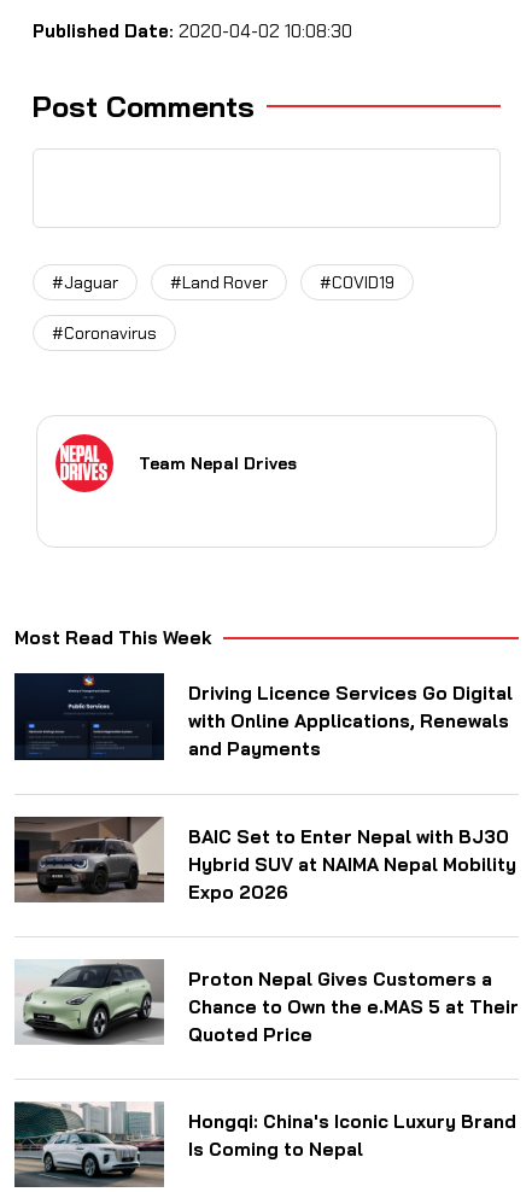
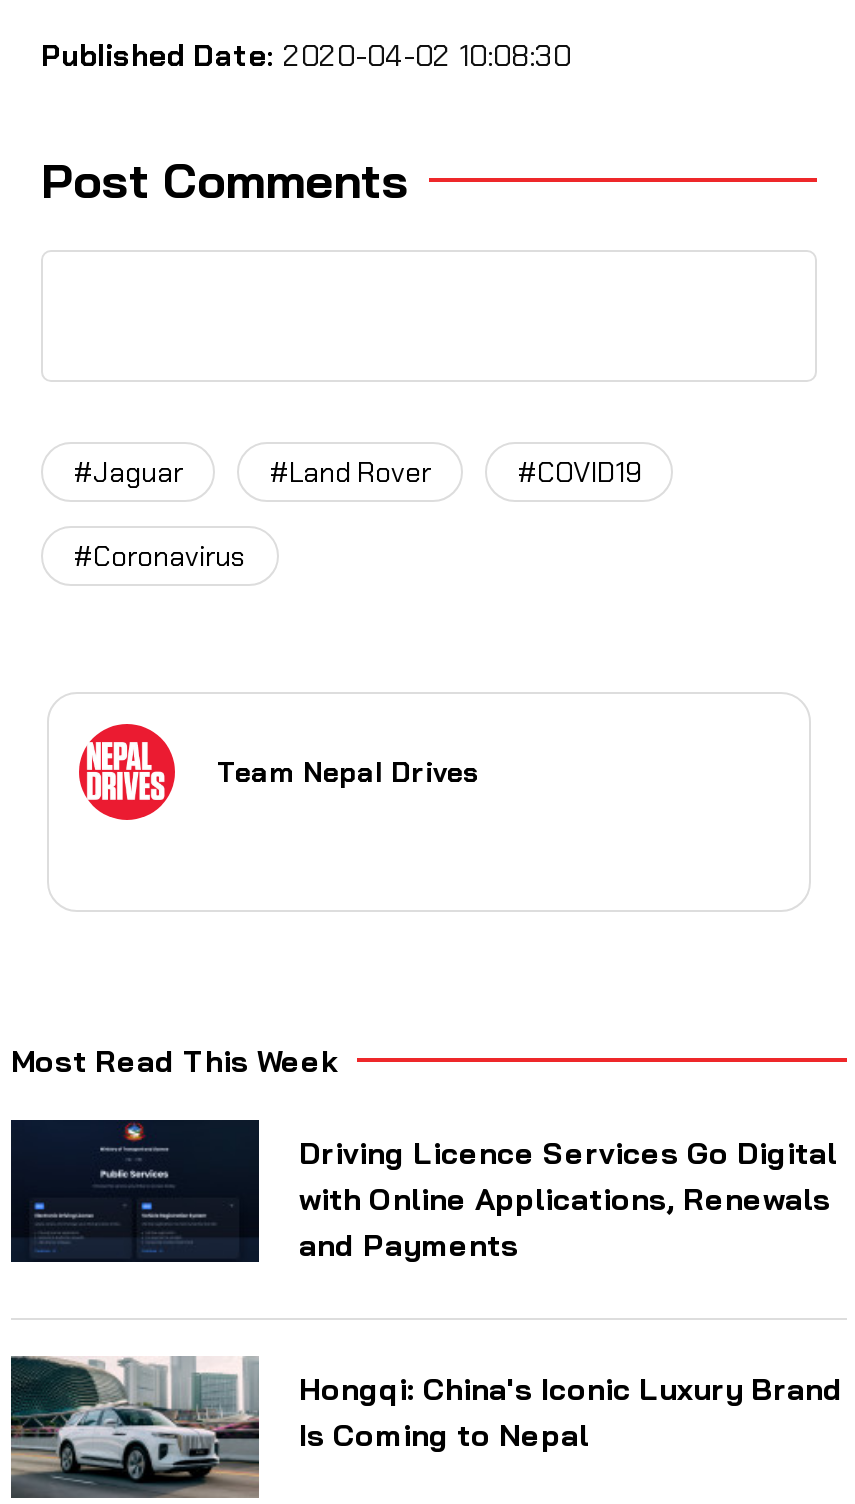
[14,816,516,903] [image] | BAIC Set to Enter Nepal with BJ30 | Hybrid SUV at NAIMA Nepal Mobility | Expo 2026 -> none
[14,959,519,1046] [image] | Proton Nepal Gives Customers a | Chance to Own the e.MAS 5 at Their | Quoted Price -> none

